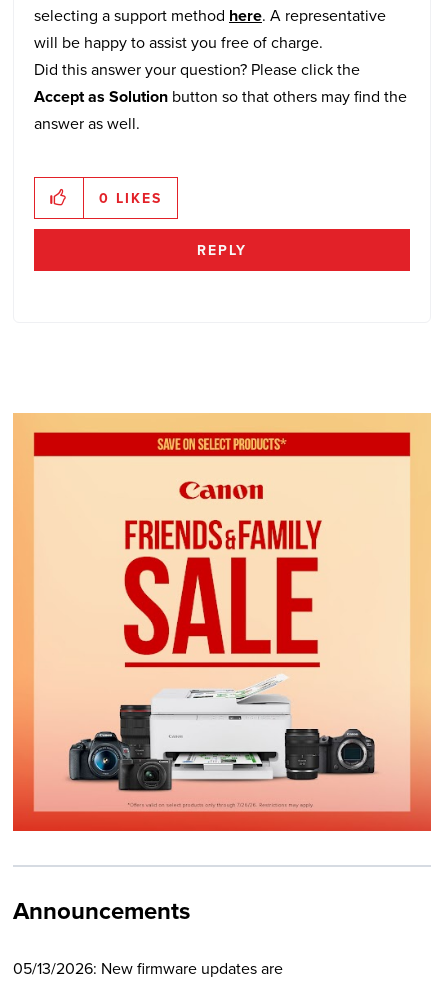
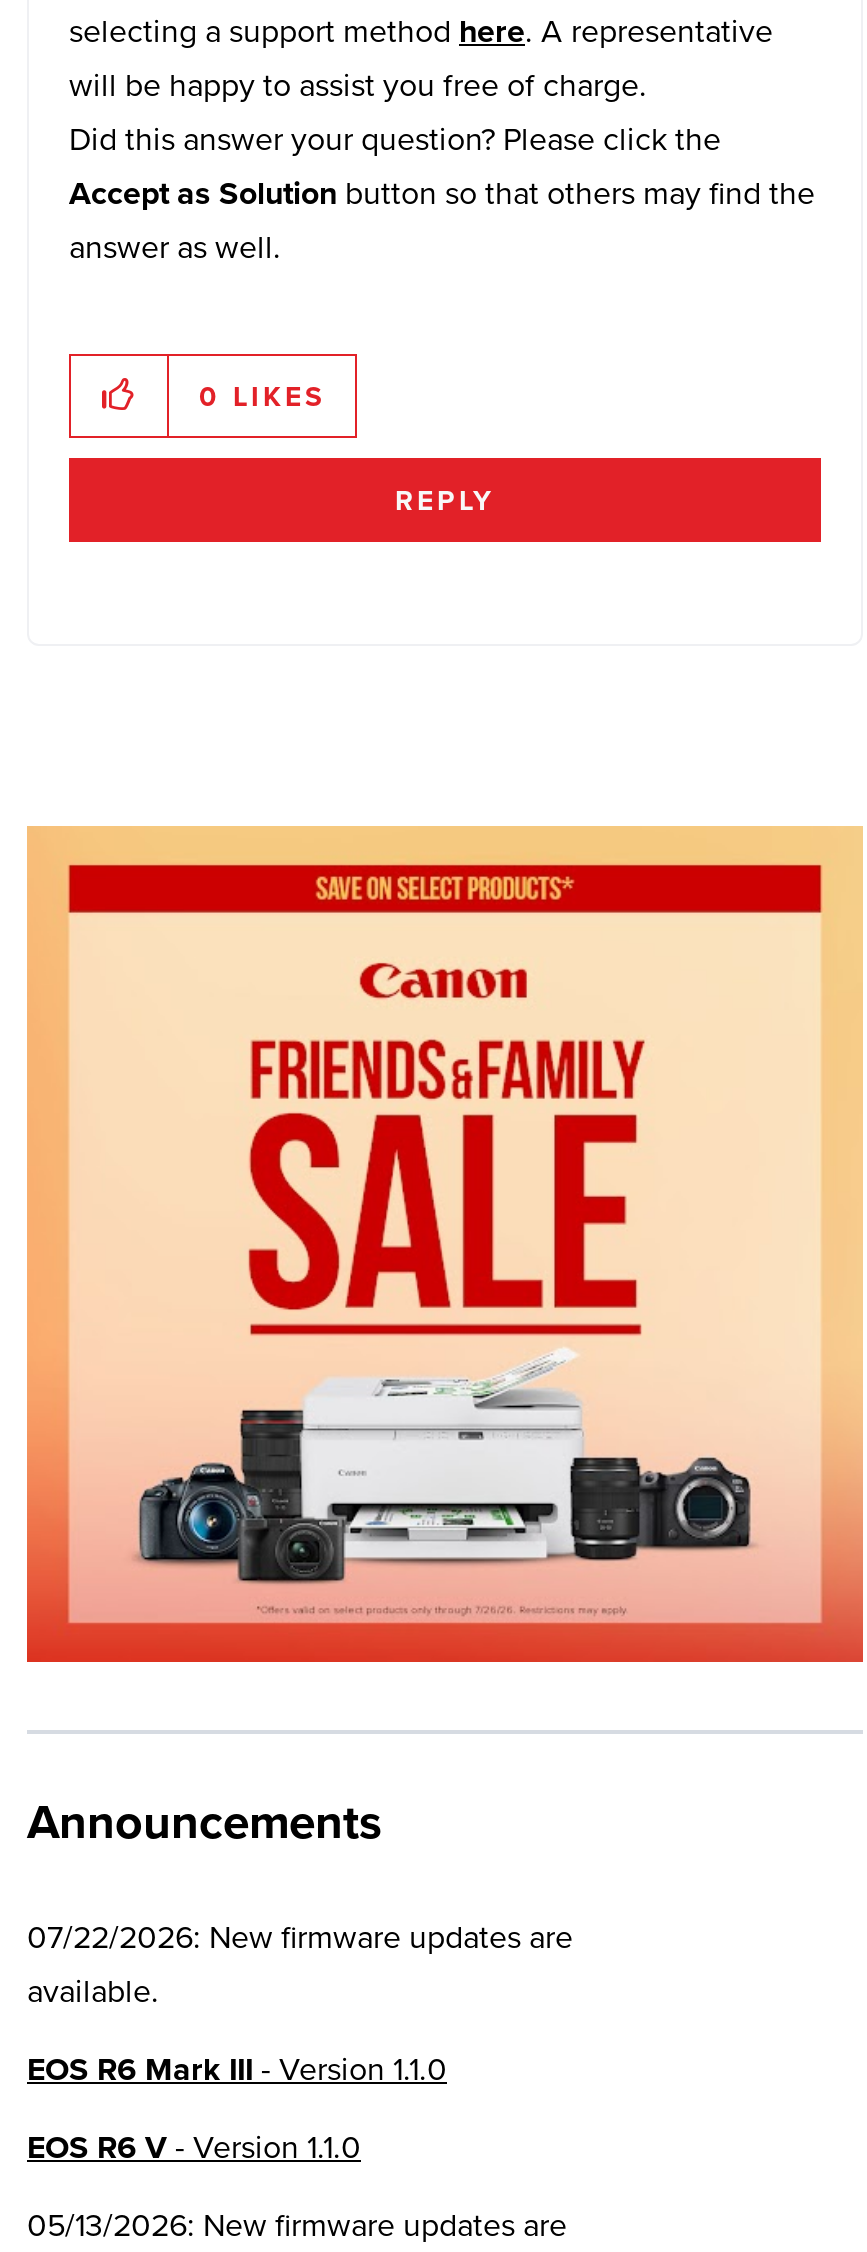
none -> [27,1915,573,2171] 07/22/2026: New firmware updates are | available. | EOS R6 Mark III - Version 1.1.0 | EOS R6 V - Version 1.1.0

